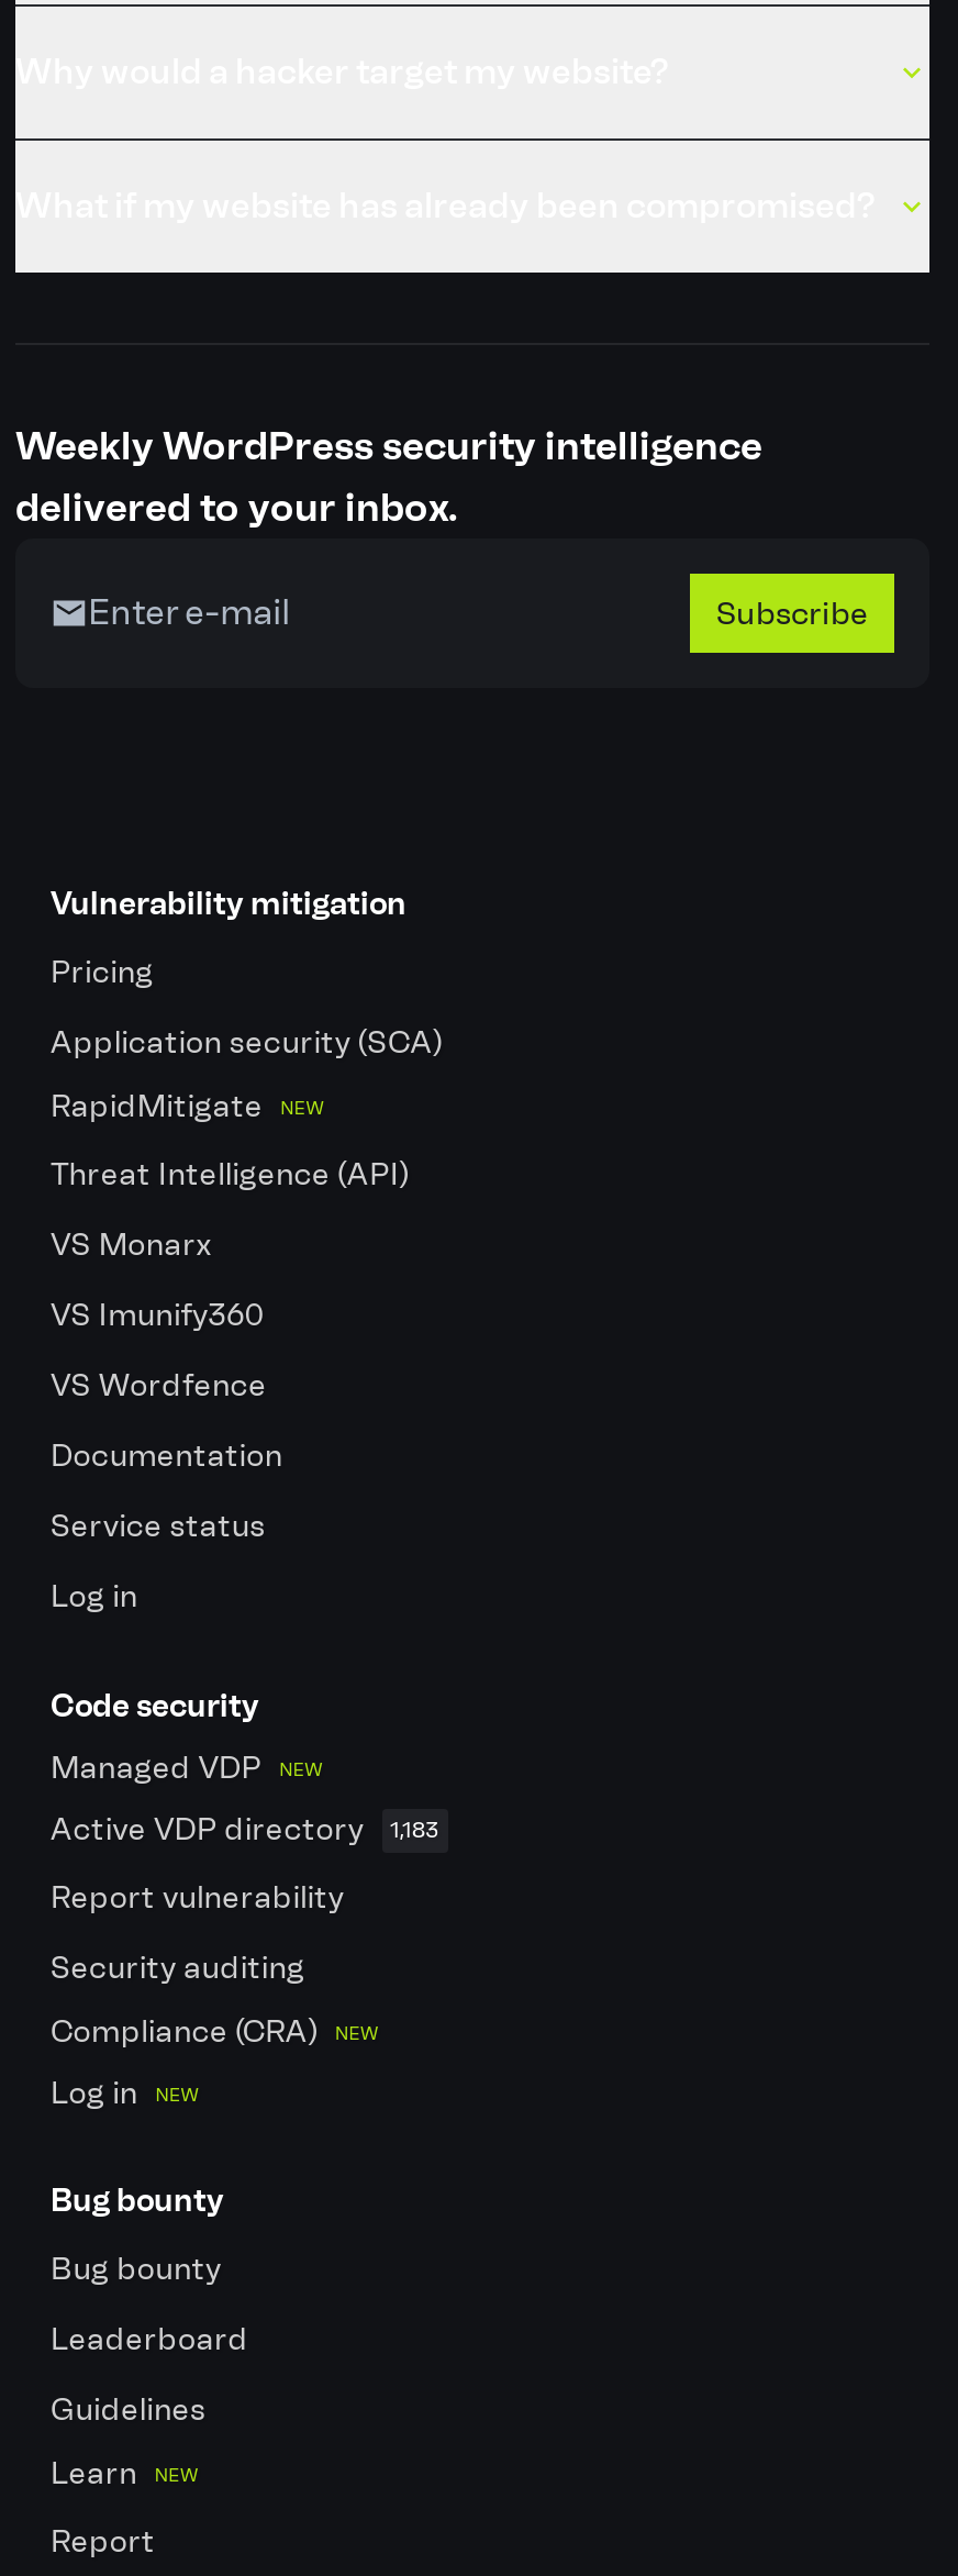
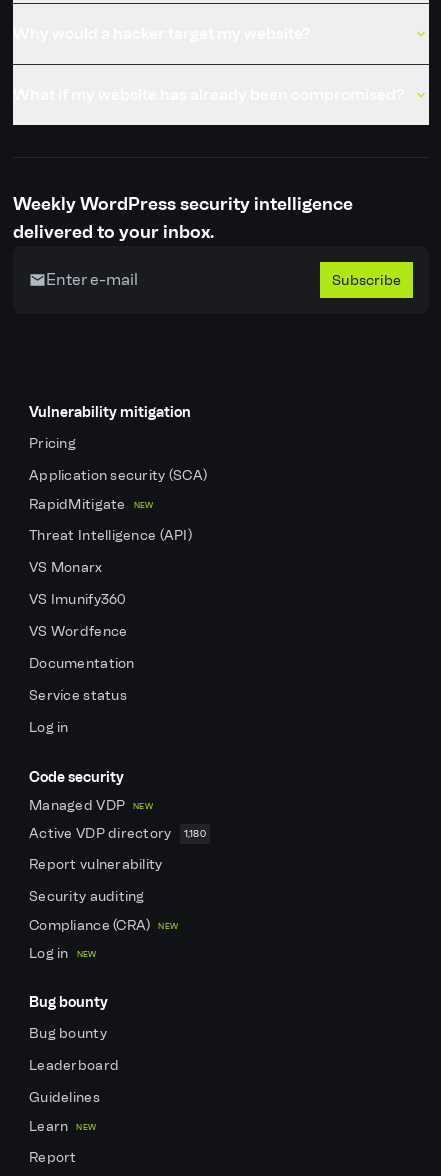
[51,1811,439,1848] Active VDP directory 1,183 -> [29,825,206,842] Active VDP directory 1,180

